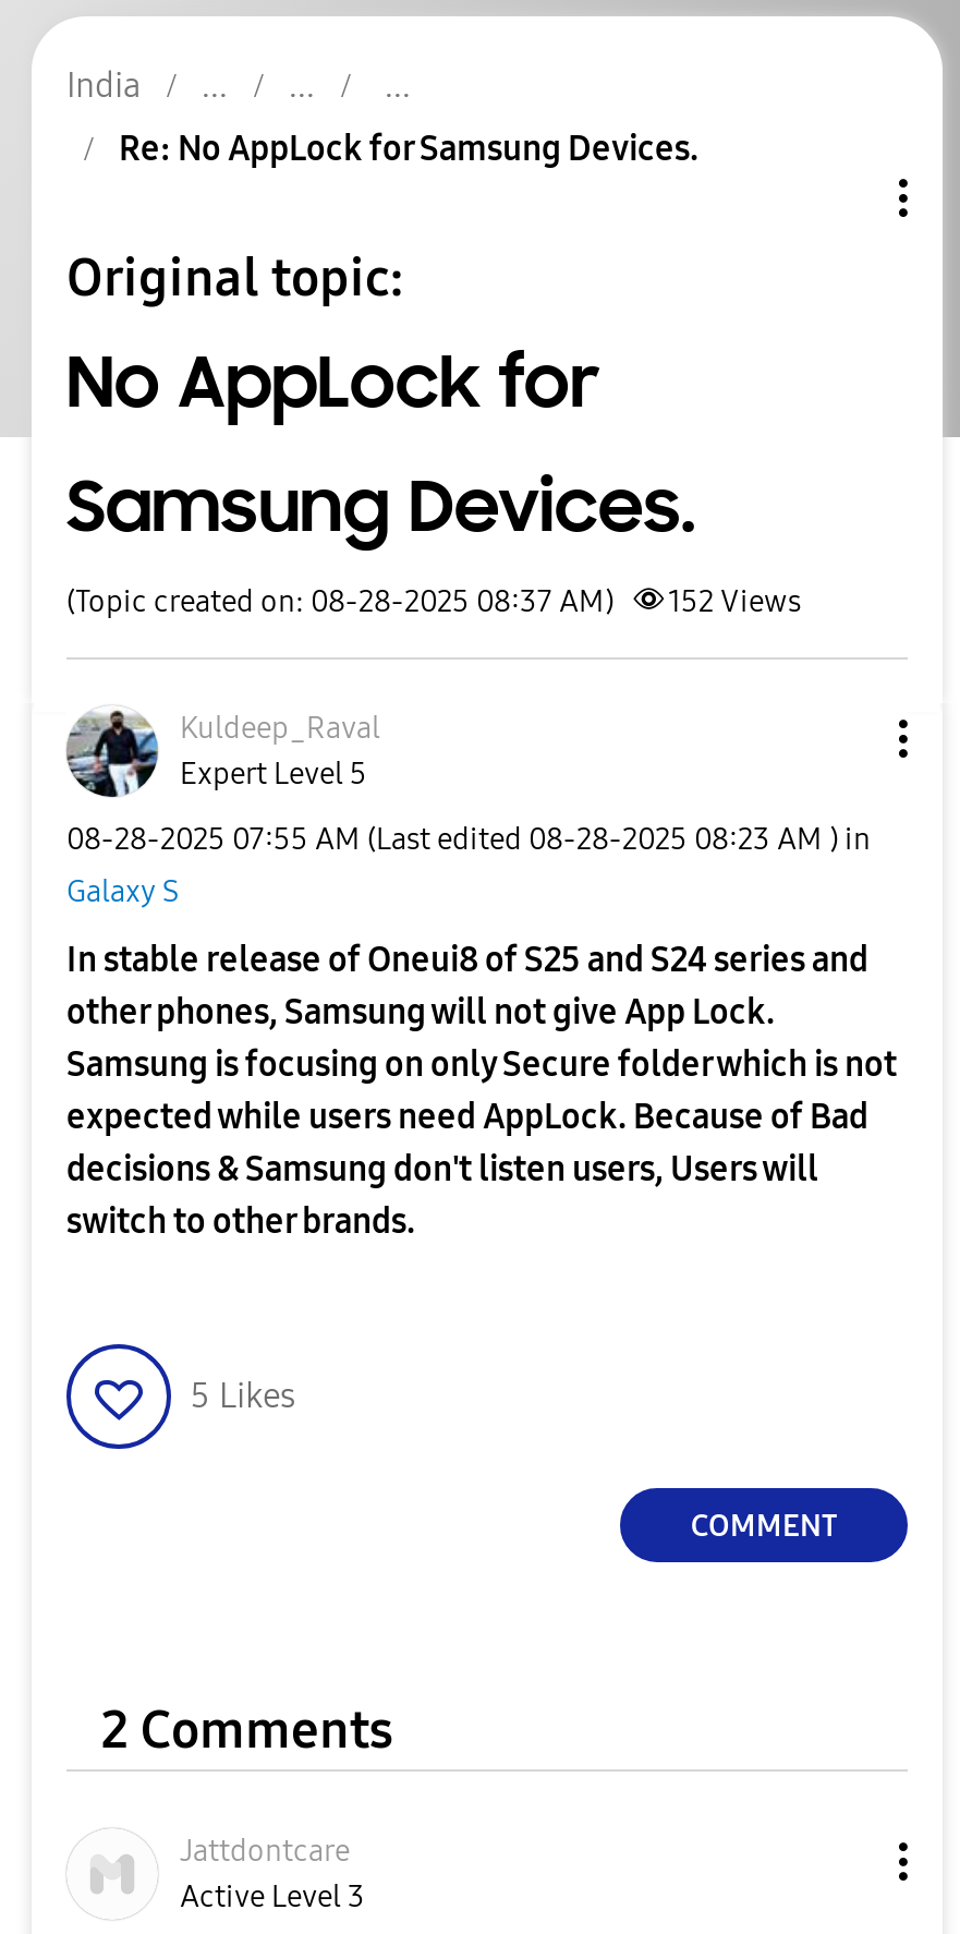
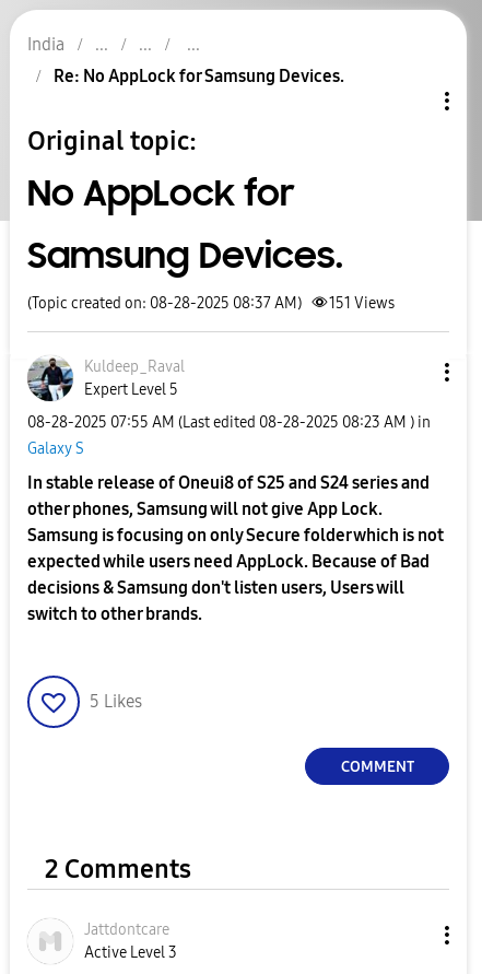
[66,583,801,620] (Topic created on: 08-28-2025 08:37 AM) 152 Views -> [27,294,395,313] (Topic created on: 08-28-2025 08:37 AM) 151 Views

